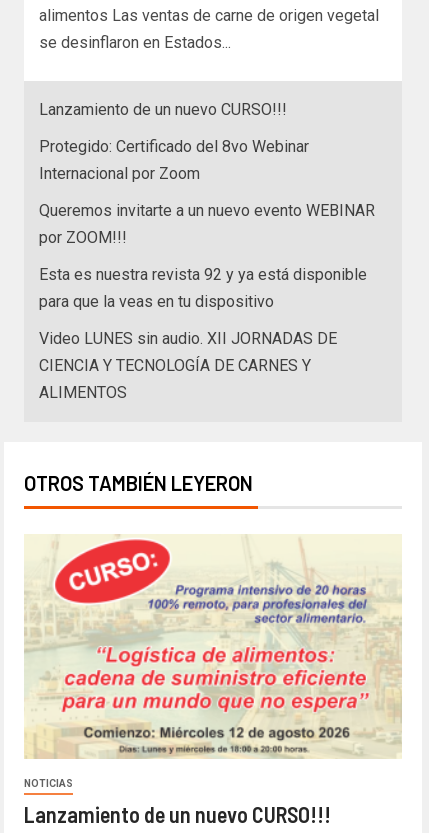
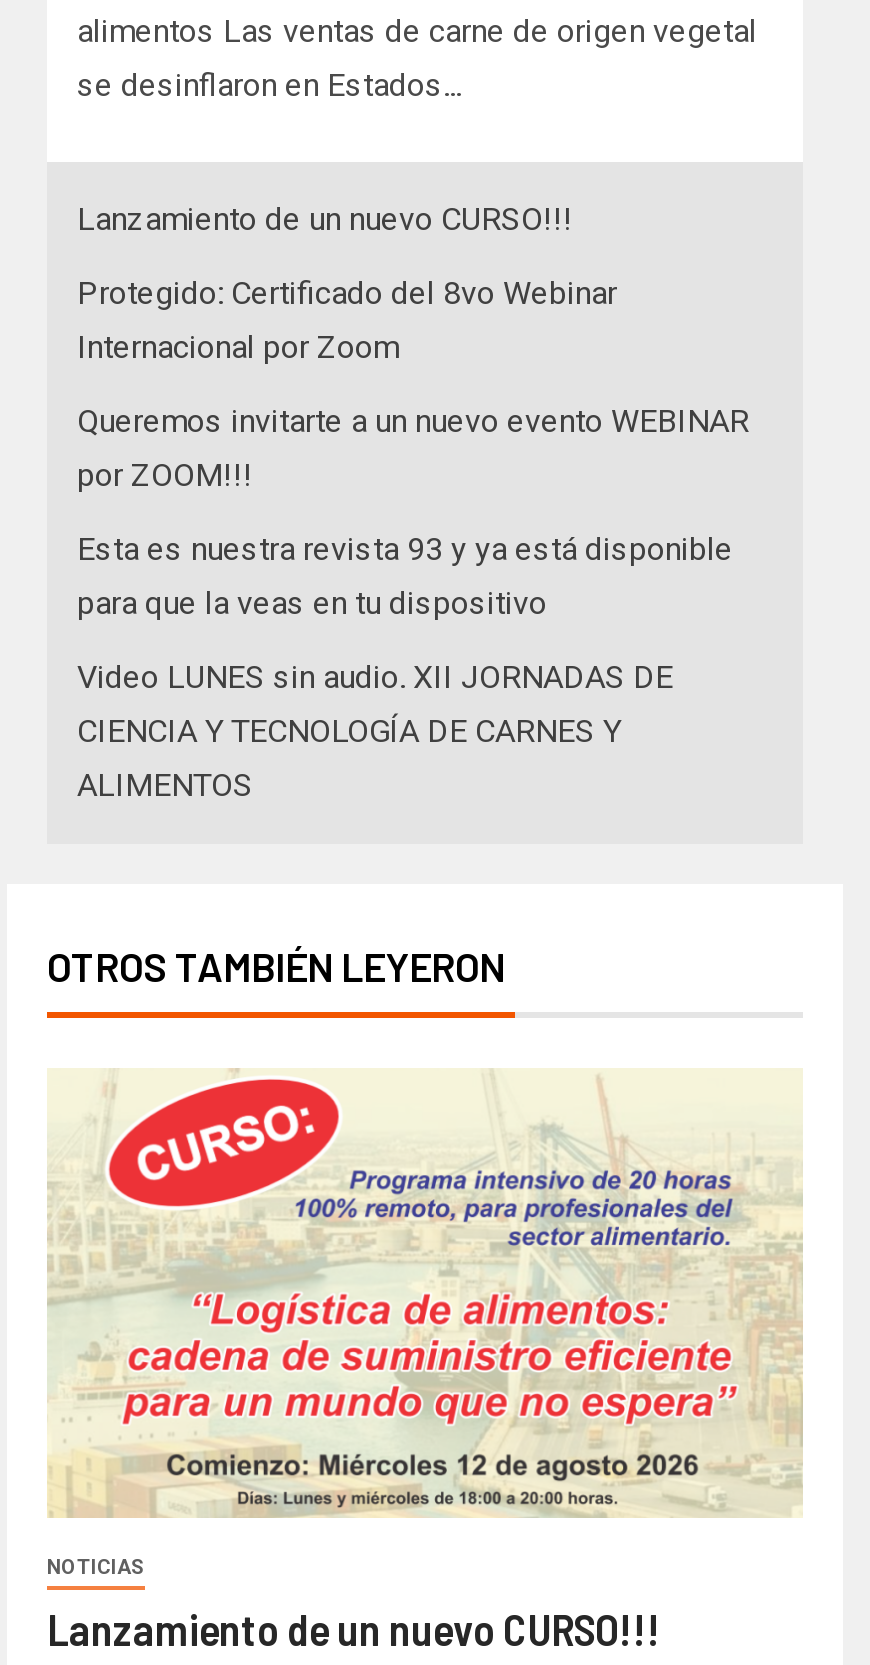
[39,265,367,284] Esta es nuestra revista 92 y ya está disponible -> [77,531,733,569] Esta es nuestra revista 93 y ya está disponible

